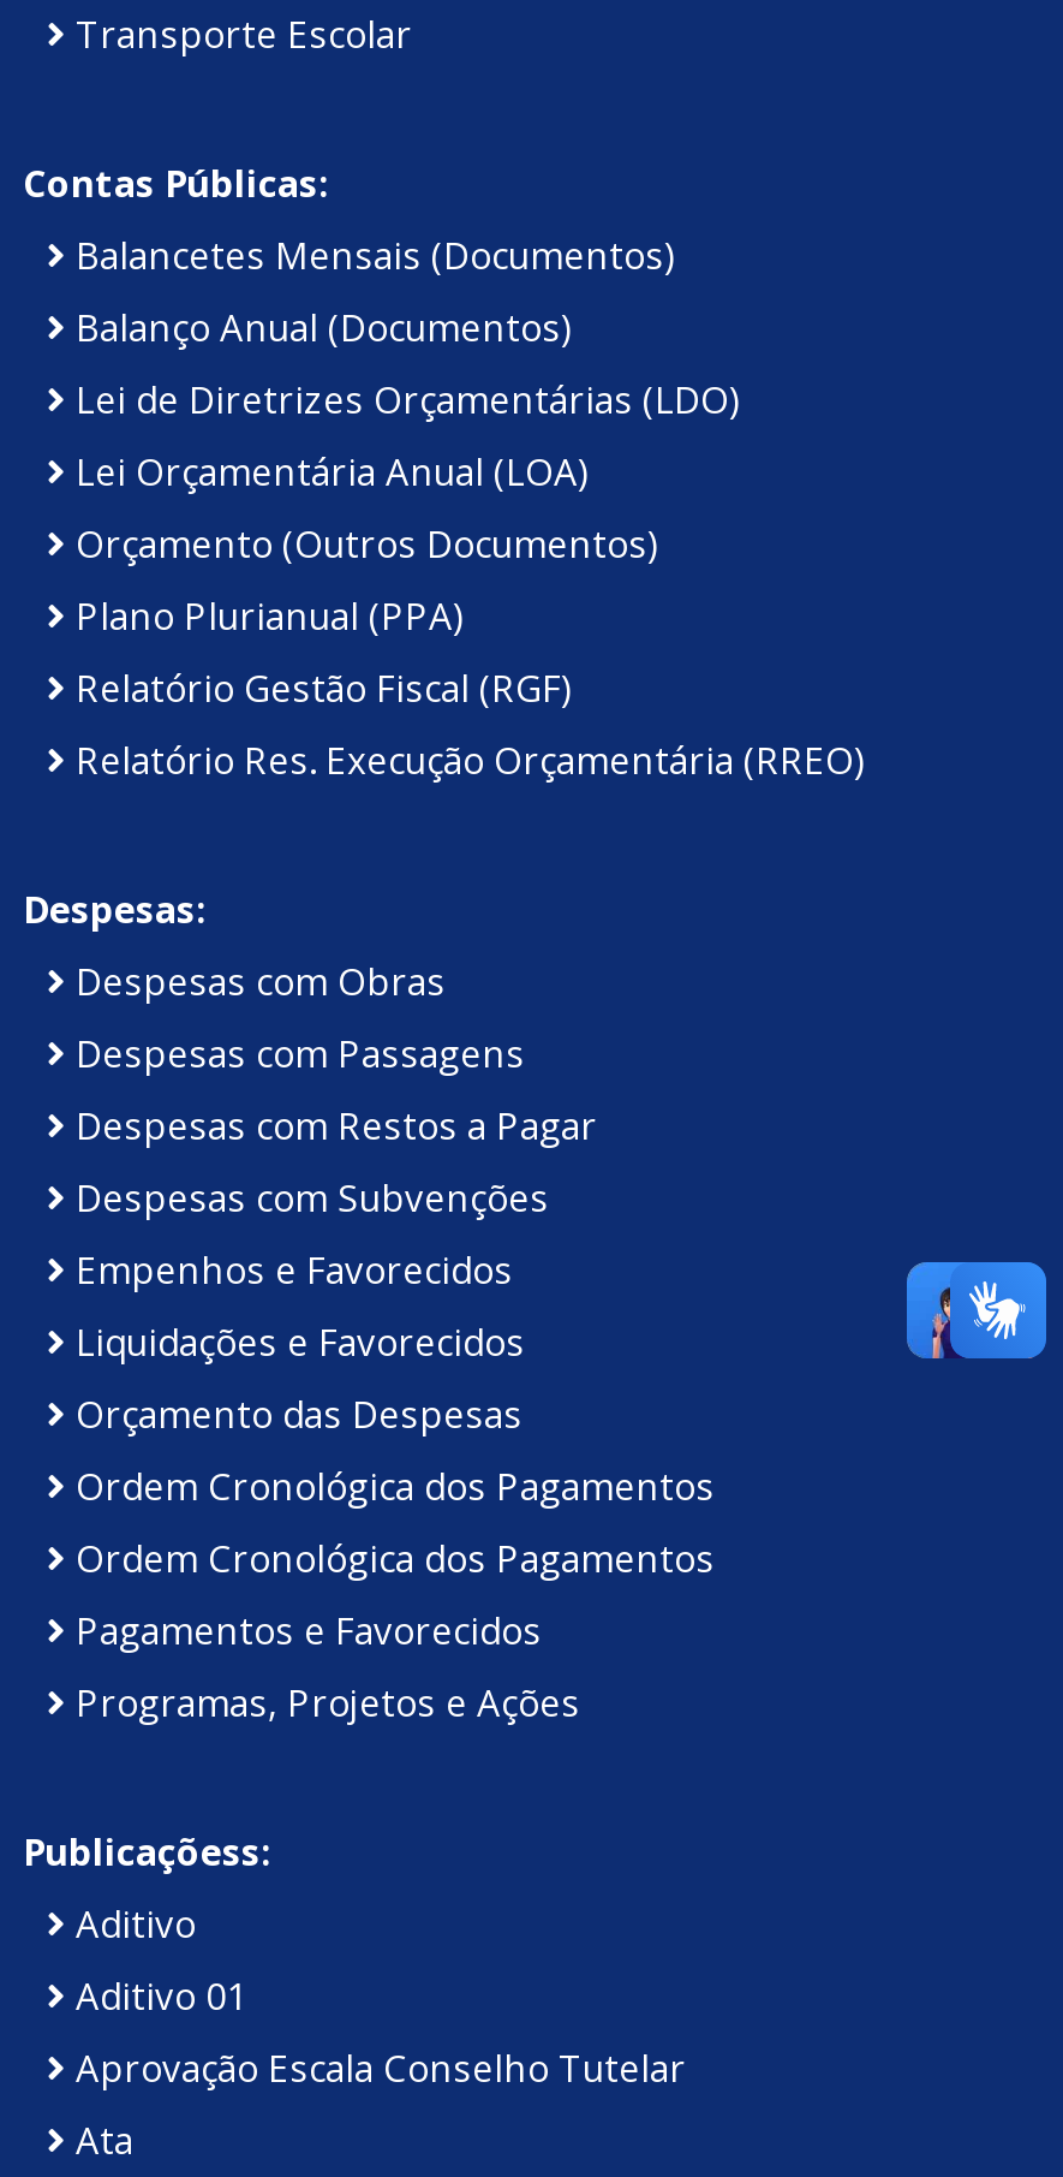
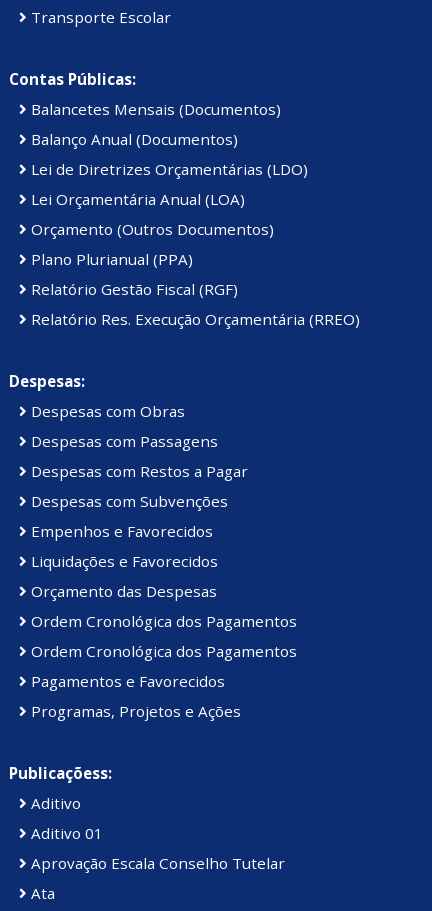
[904,1260,1049,1361] [image] -> none

